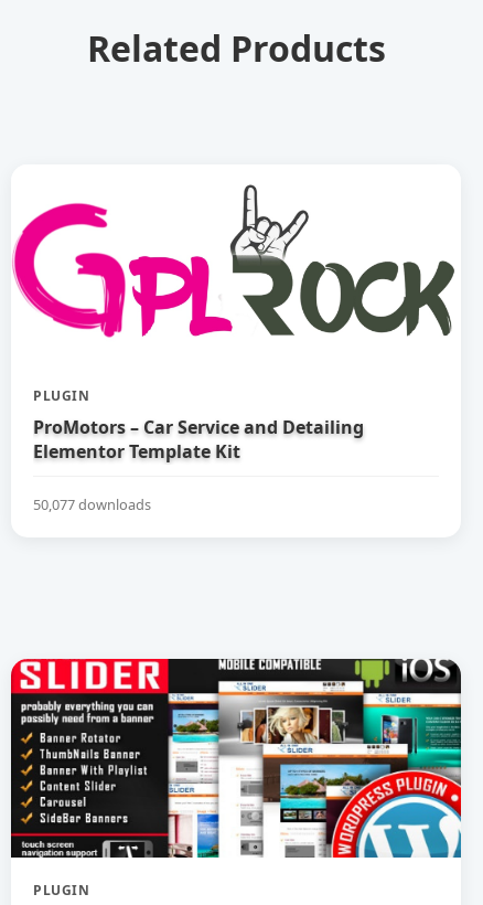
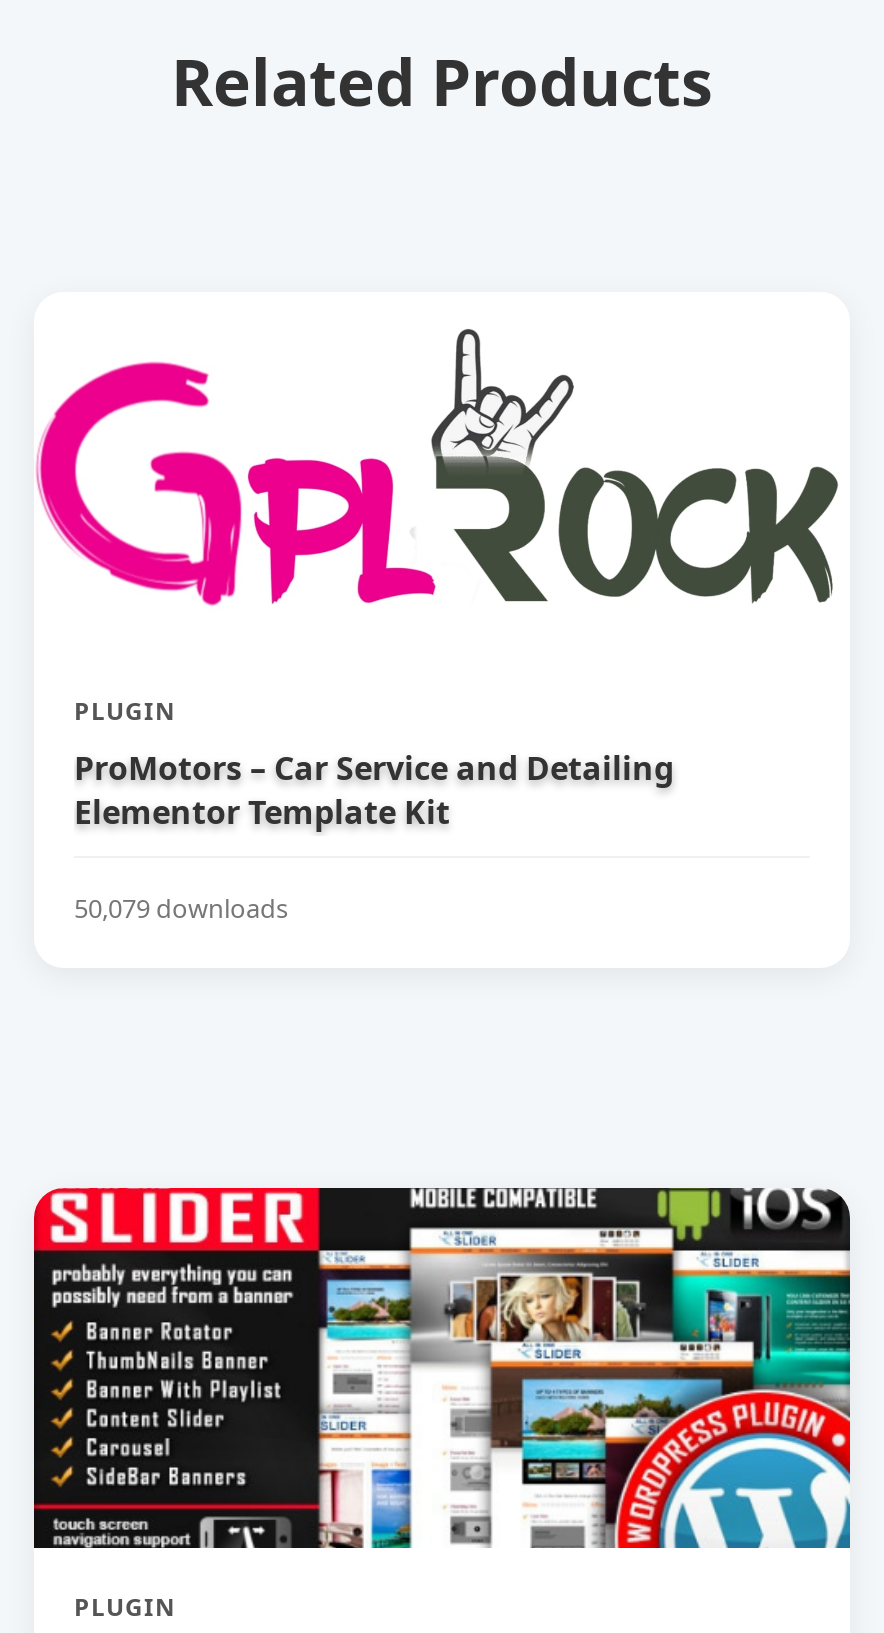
[33,494,151,514] 50,077 downloads -> [74,889,288,925] 50,079 downloads

